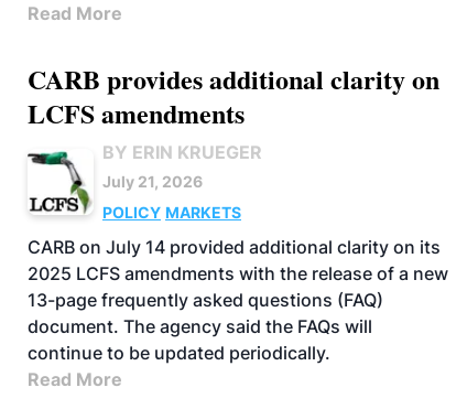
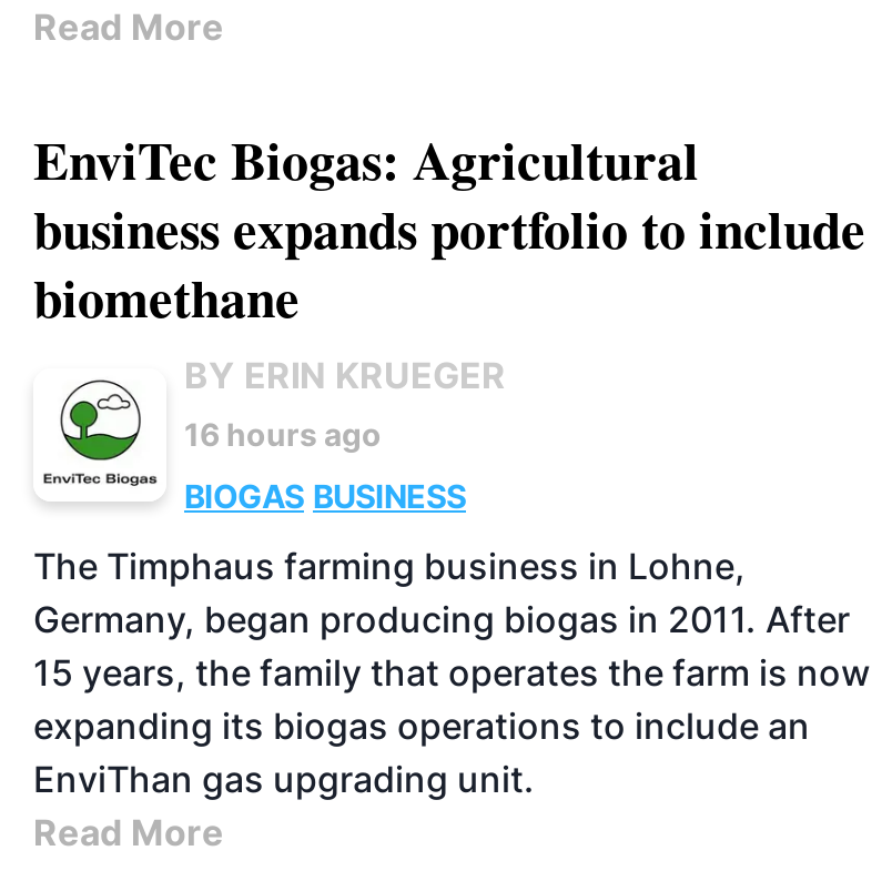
[28,60,439,132] CARB provides additional clarity on | LCFS amendments -> [33,120,865,335] EnviTec Biogas: Agricultural | business expands portfolio to include | biomethane
[26,153,203,214] [image] | July 21, 2026 -> [36,377,382,497] [image] | 16 hours ago
[102,203,241,222] POLICY MARKETS -> [184,477,466,515] BIOGAS BUSINESS
[28,236,448,364] CARB on July 14 provided additional clarity on its | 2025 LCFS amendments with the release of a new | 13-page frequently asked questions (FAQ) | document. The agency said the FAQs will | continue to be updated periodically. -> [33,544,870,801] The Timphaus farming business in Lohne, | Germany, began producing biogas in 2011. After | 15 years, the family that operates the farm is now | expanding its biogas operations to include an | EnviThan gas upgrading unit.

